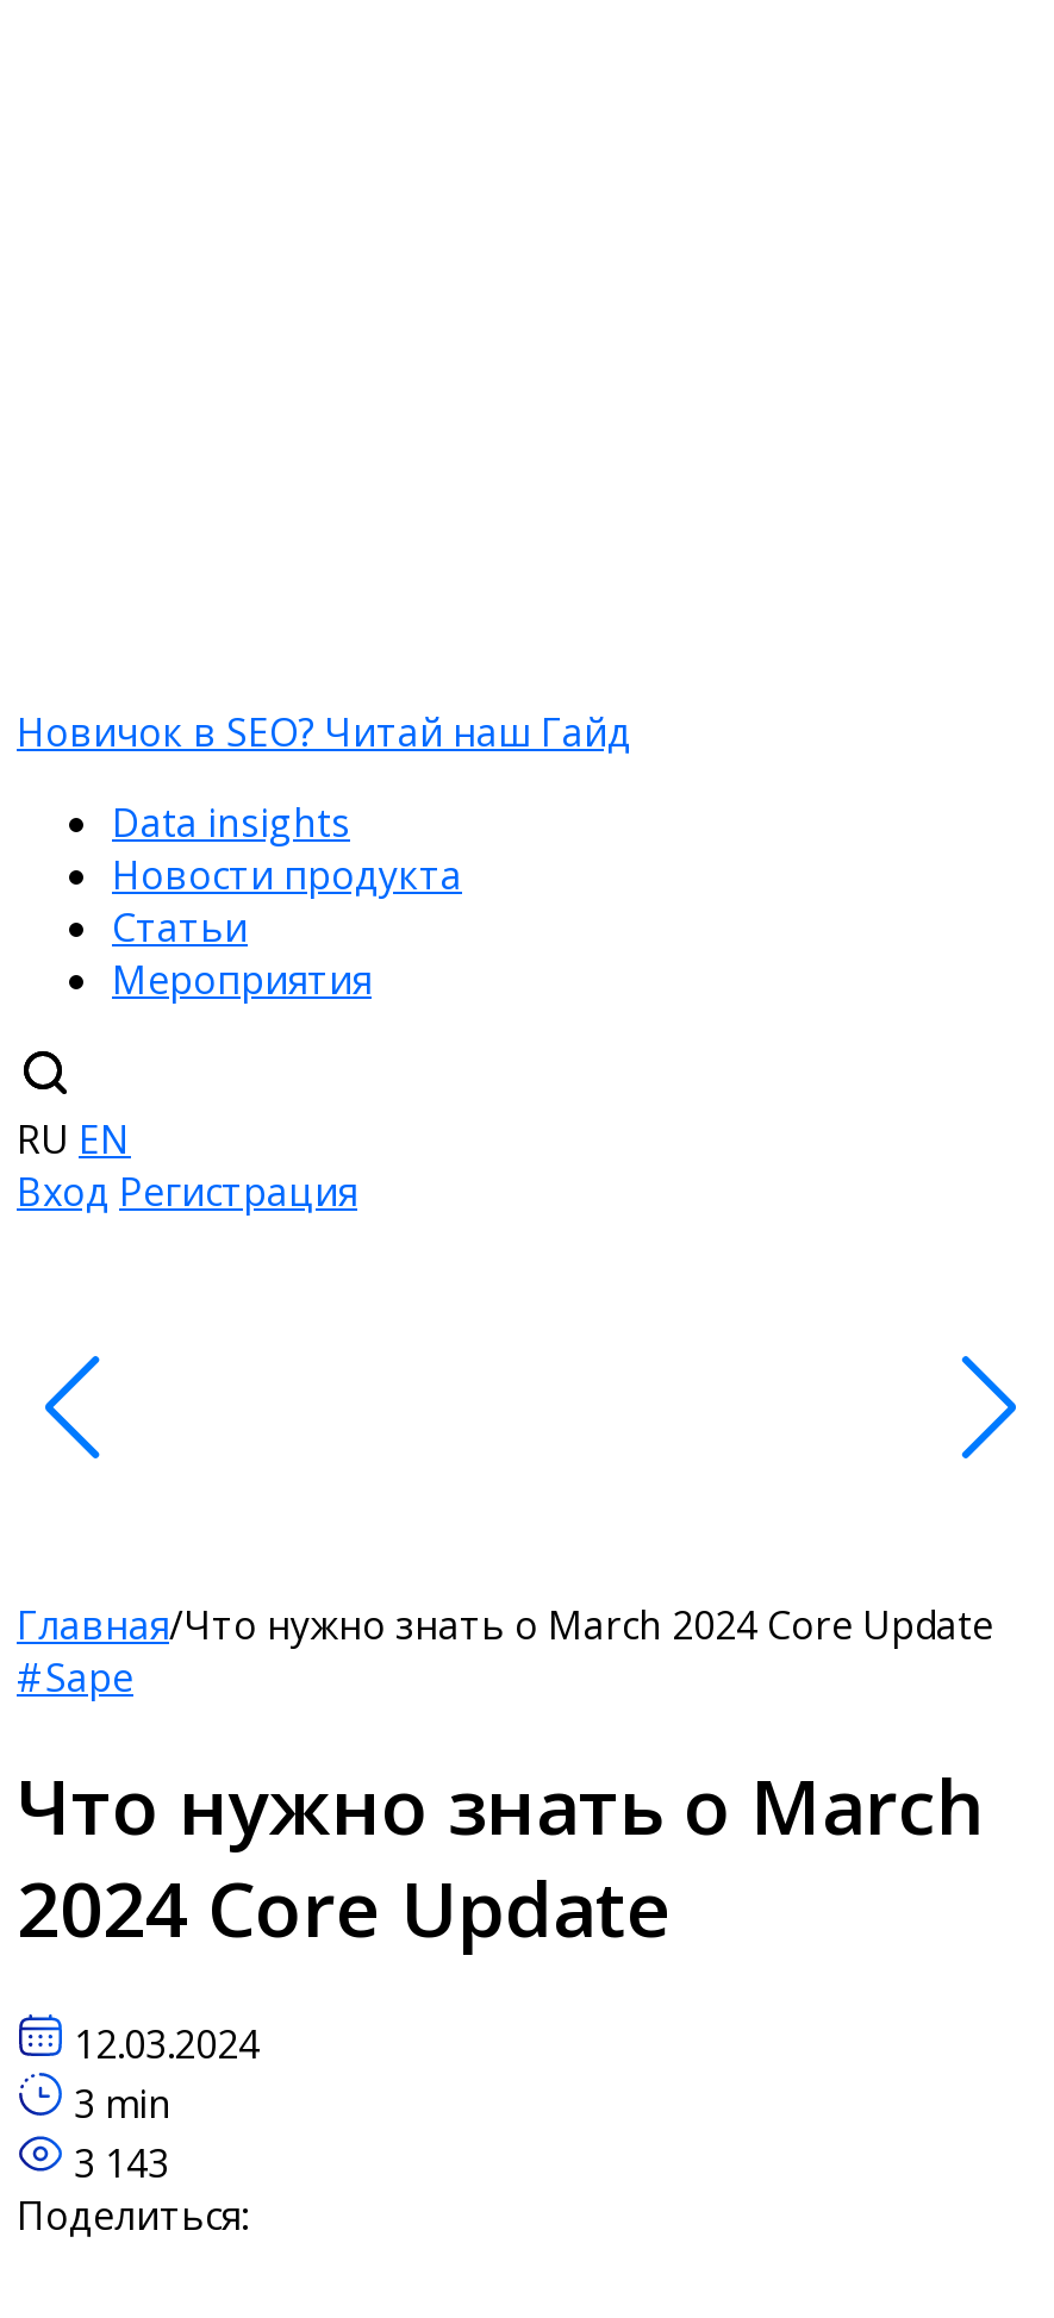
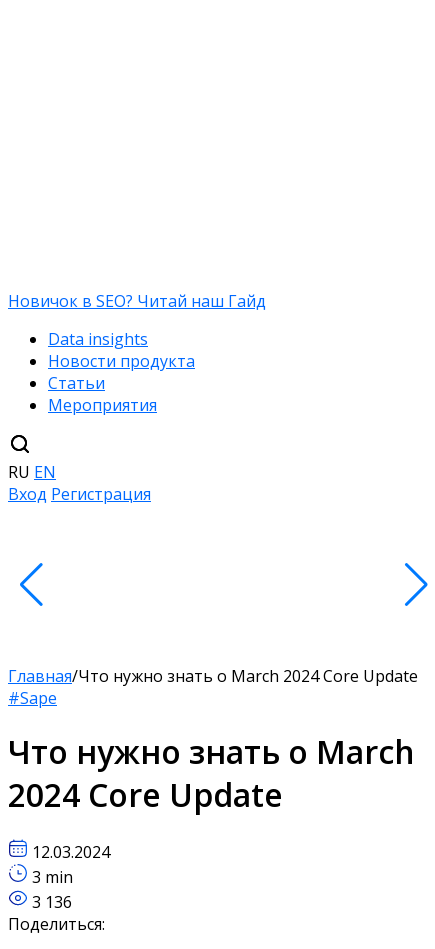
[64,2137,169,2189] 3 143 -> [28,891,72,913] 3 136

